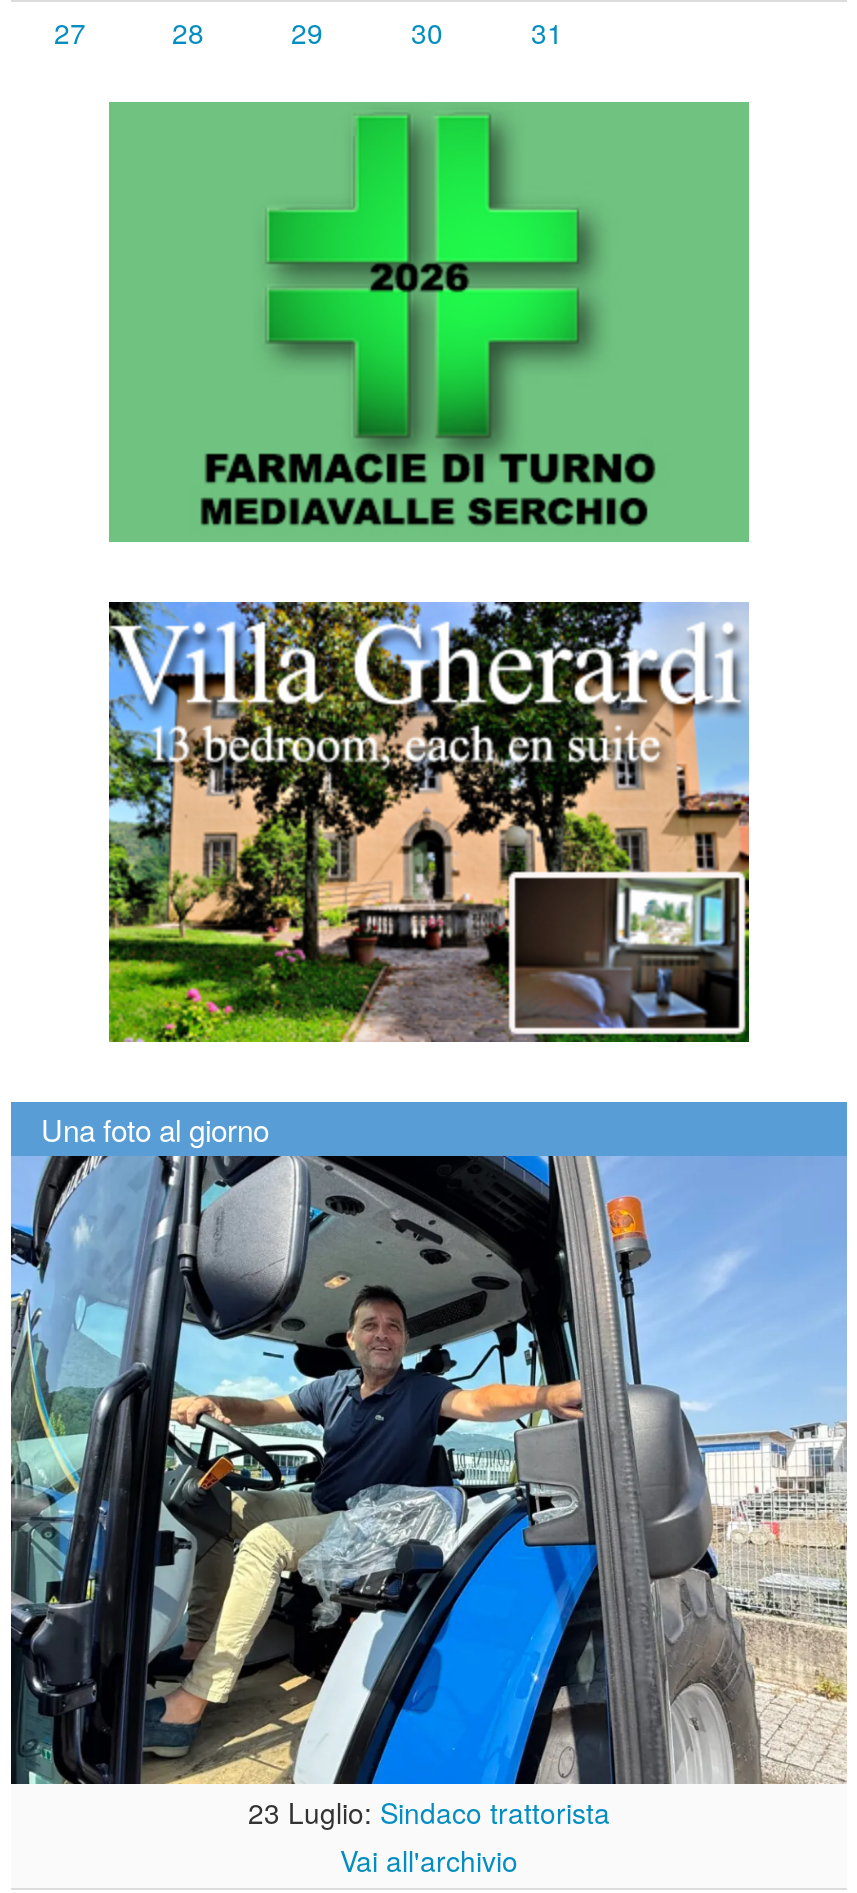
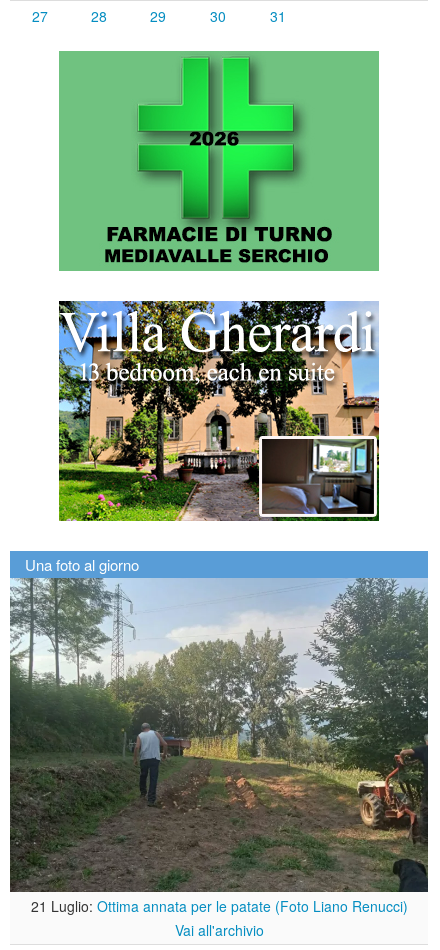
[11,1154,847,1832] [image] | 23 Luglio: Sindaco trattorista -> [9,577,429,916] [image] | 21 Luglio: Ottima annata per le patate (Foto Liano Renucci)

